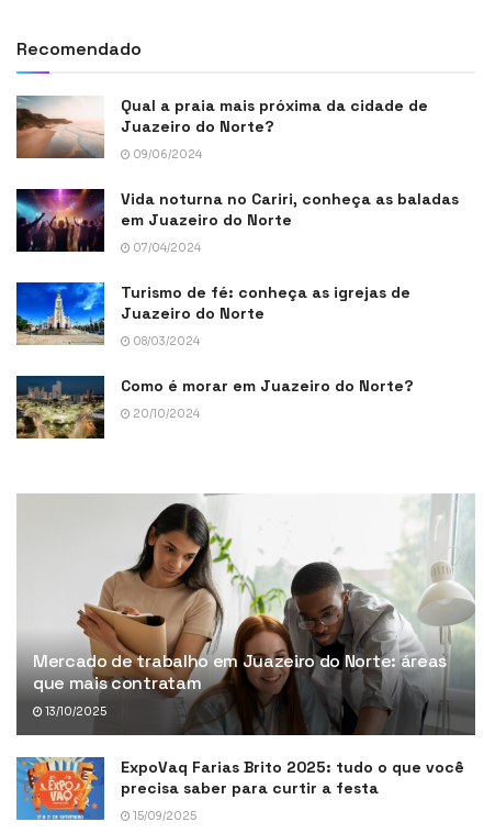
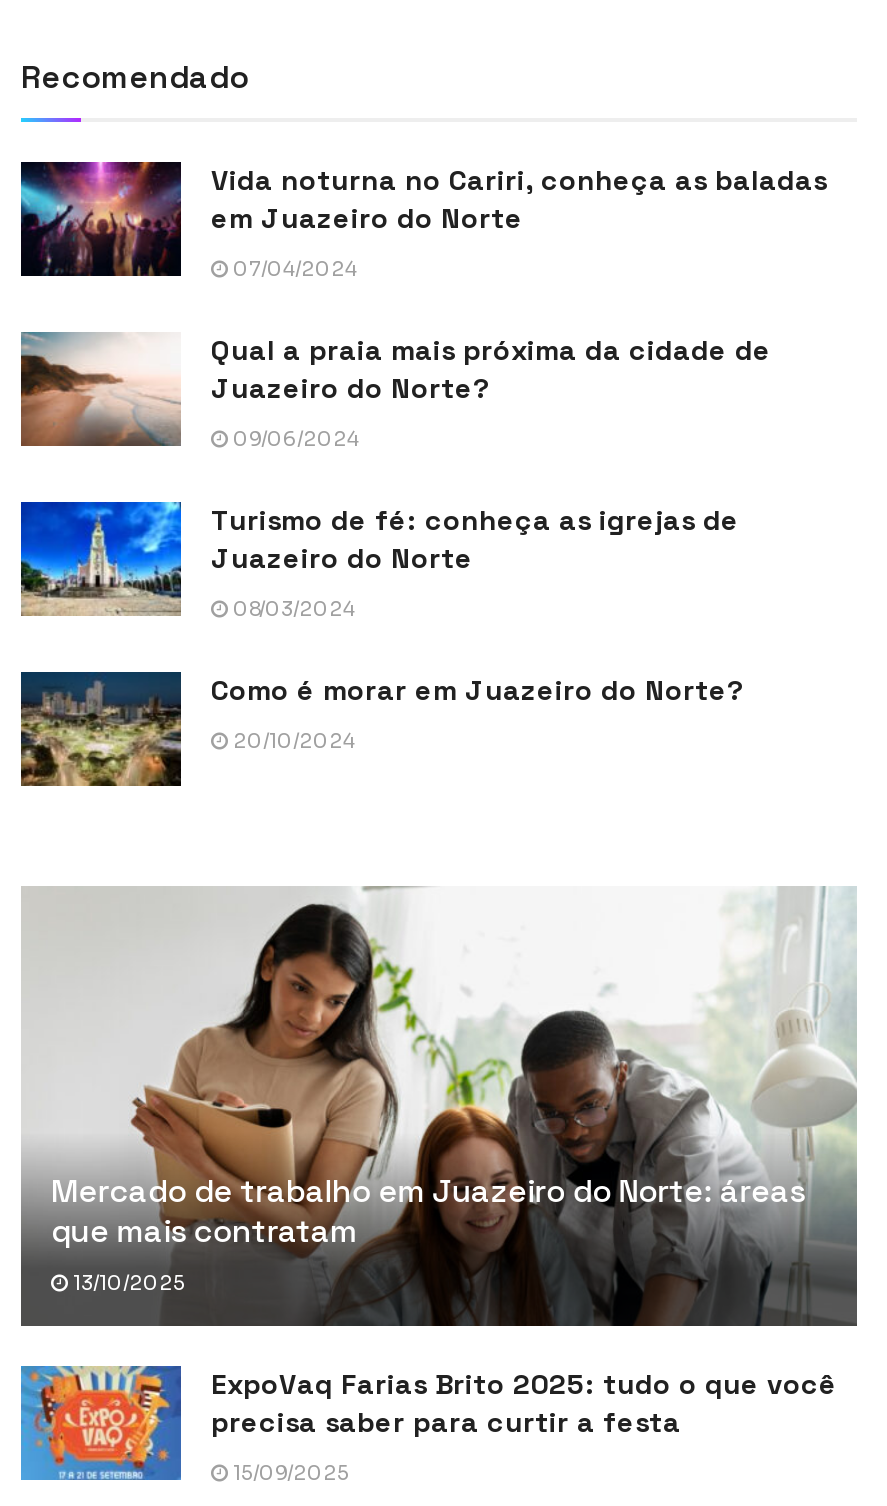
moved [15,95,428,161] -> [19,330,771,452]: [image] | Qual a praia mais próxima da cidade de | Juazeiro do Norte? | 09/06/2024
moved [15,188,459,255] -> [19,160,827,282]: [image] | Vida noturna no Cariri, conheça as baladas | em Juazeiro do Norte | 07/04/2024

